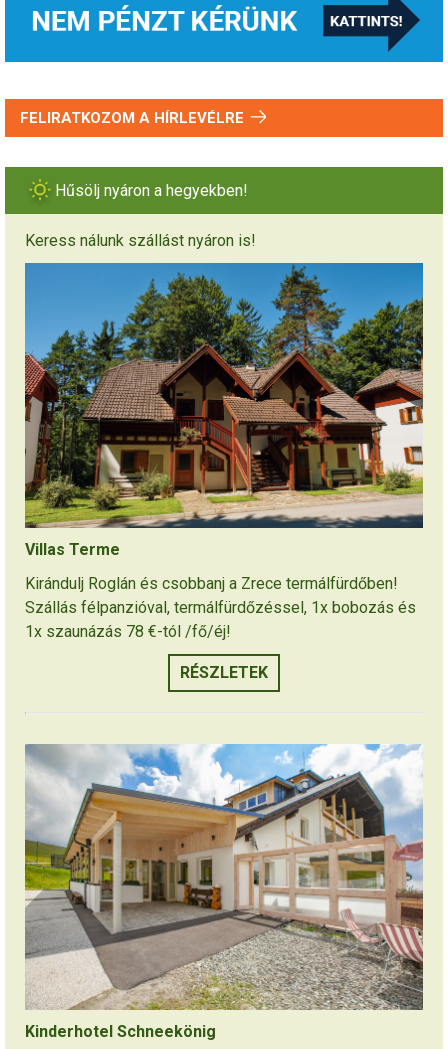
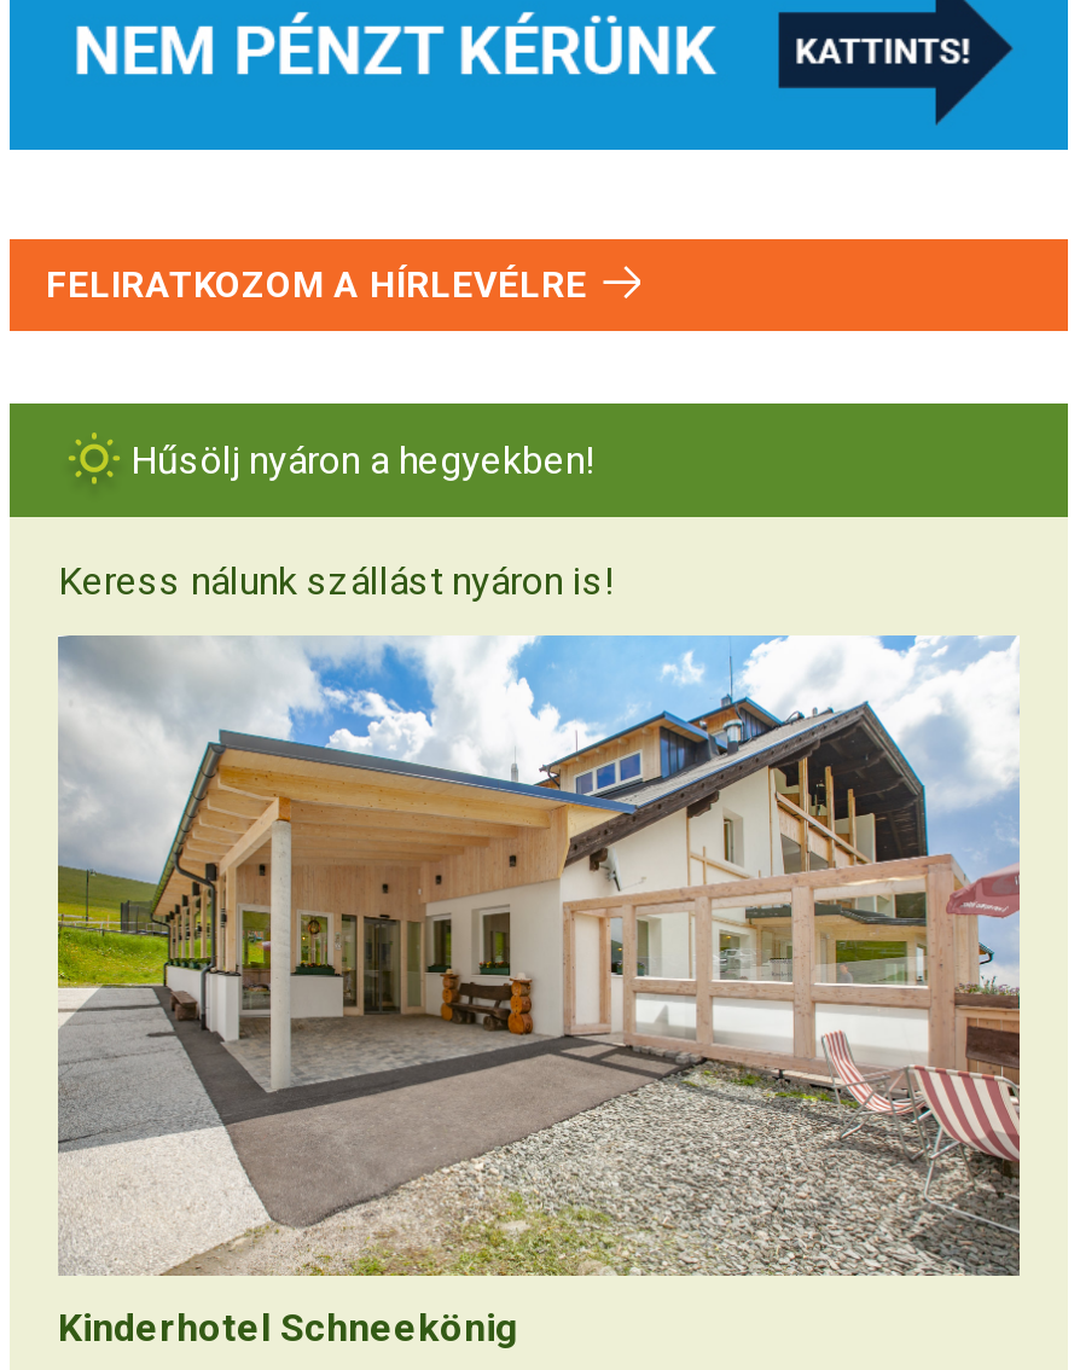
[24,262,424,682] [image] | Villas Terme | Kirándulj Roglán és csobbanj a Zrece termálfürdőben! | Szállás félpanzióval, termálfürdőzéssel, 1x bobozás és | 1x szaunázás 78 €-tól /fő/éj! | RÉSZLETEK -> none

